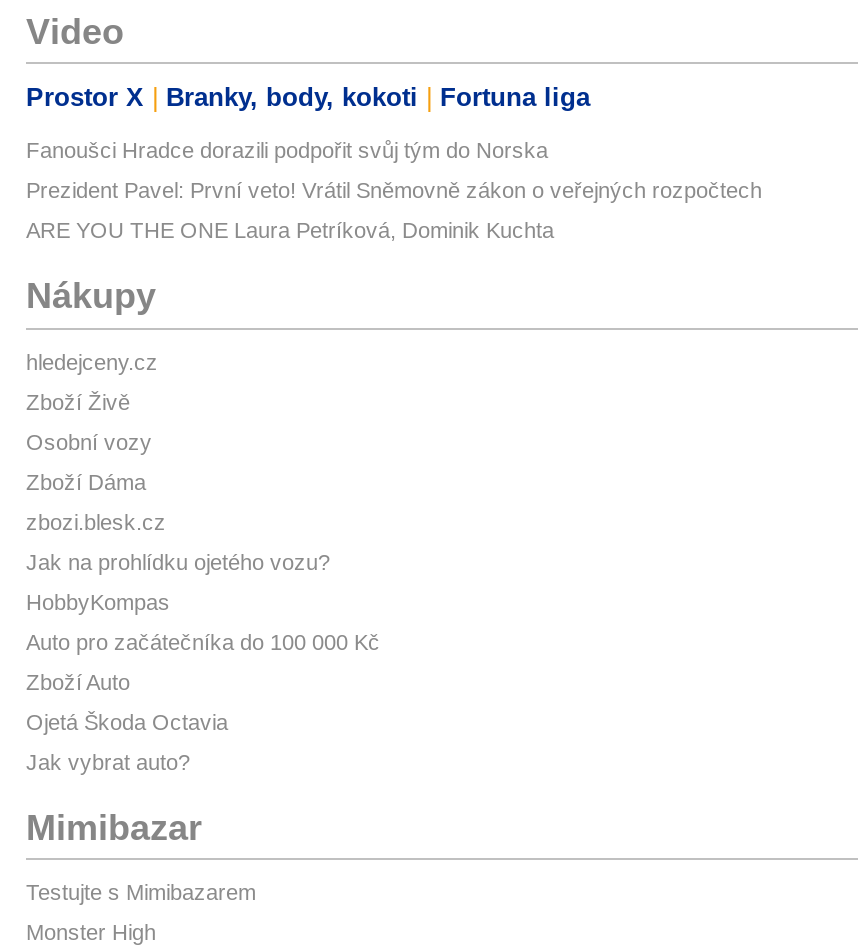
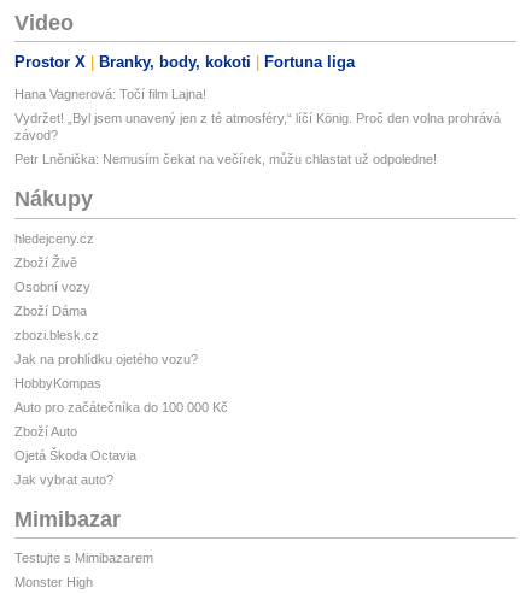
[26,138,548,162] Fanoušci Hradce dorazili podpořit svůj tým do Norska -> [14,87,206,101] Hana Vagnerová: Točí film Lajna!
[26,178,762,202] Prezident Pavel: První veto! Vrátil Sněmovně zákon o veřejných rozpočtech -> [14,111,501,142] Vydržet! „Byl jsem unavený jen z té atmosféry,“ líčí König. Proč den volna prohrává | závod?
[26,218,554,242] ARE YOU THE ONE Laura Petríková, Dominik Kuchta -> [14,152,437,167] Petr Lněnička: Nemusím čekat na večírek, můžu chlastat už odpoledne!

